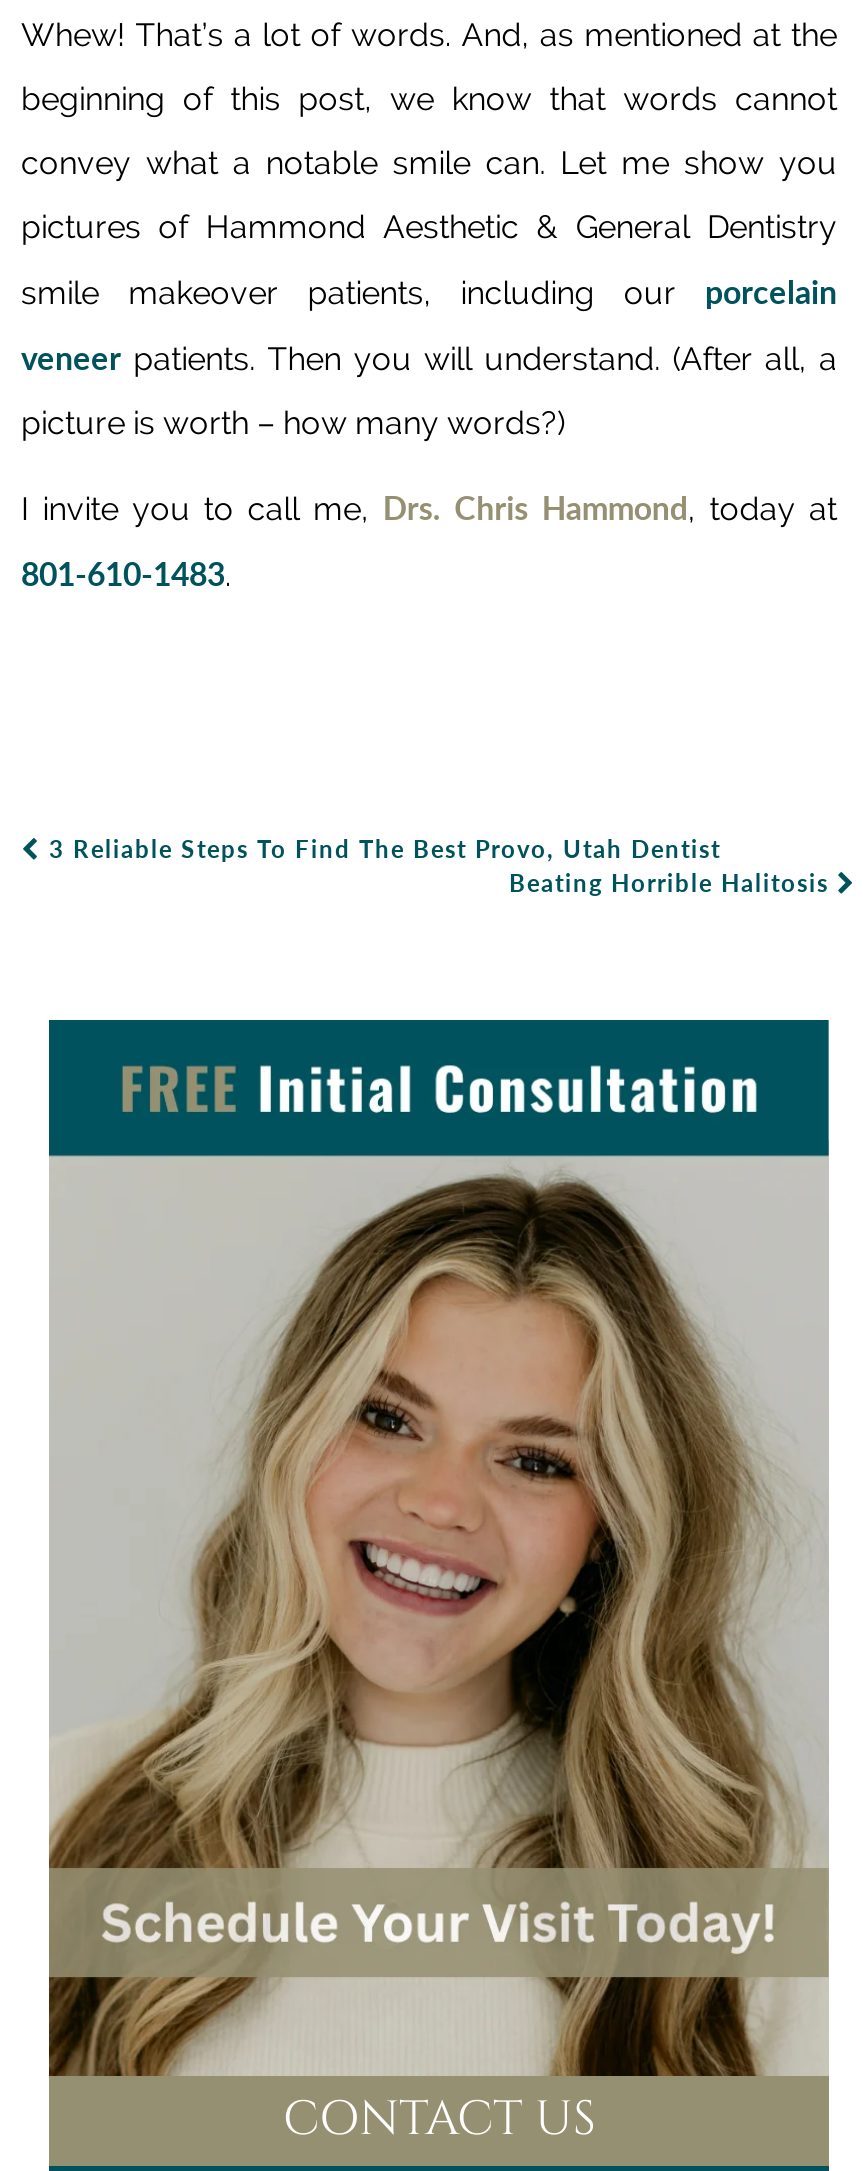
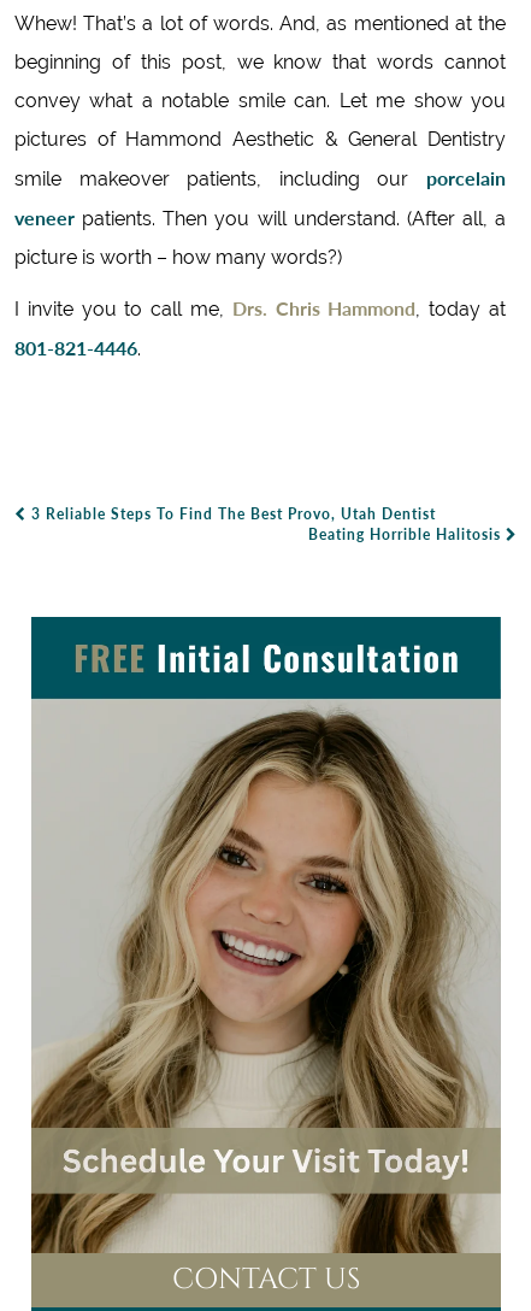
[21,554,231,594] 801-610-1483. -> [14,336,141,360] 801-821-4446.

